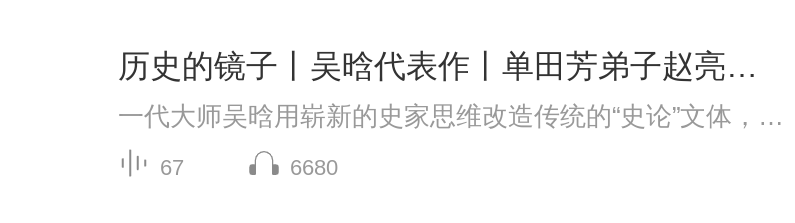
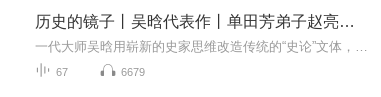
[290,155,338,179] 6680 -> [121,66,145,78] 6679

